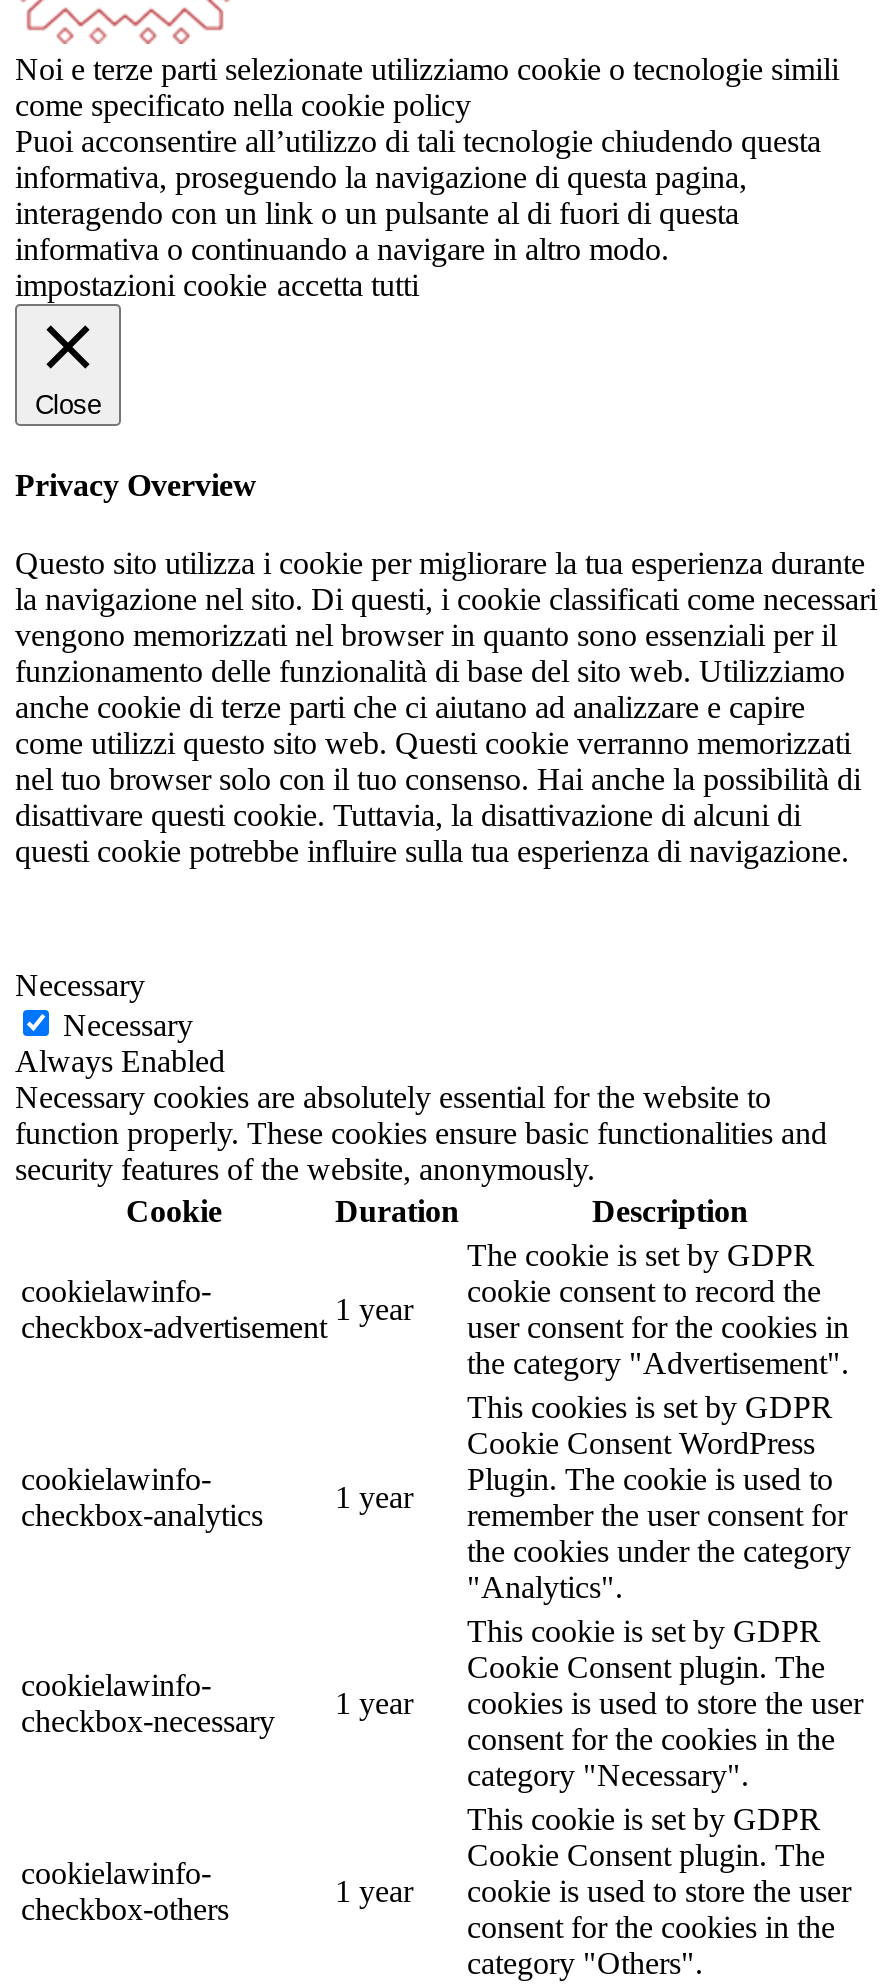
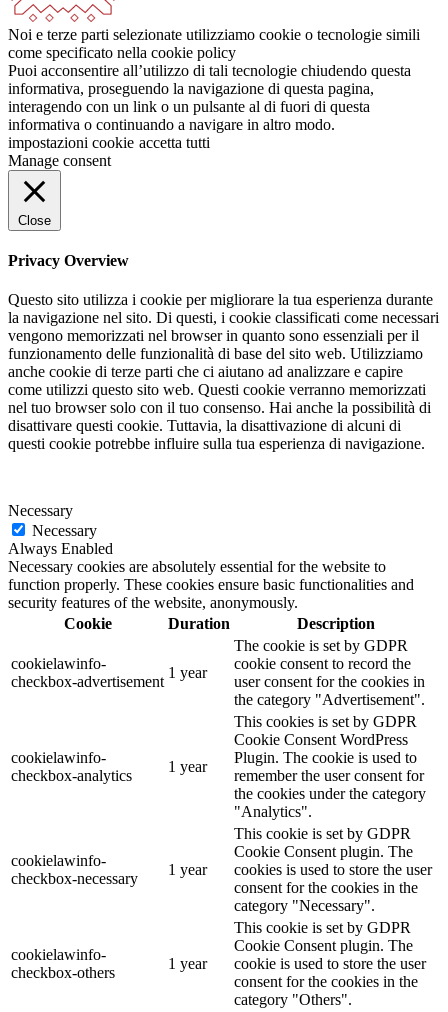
none -> [8,152,111,169] Manage consent

